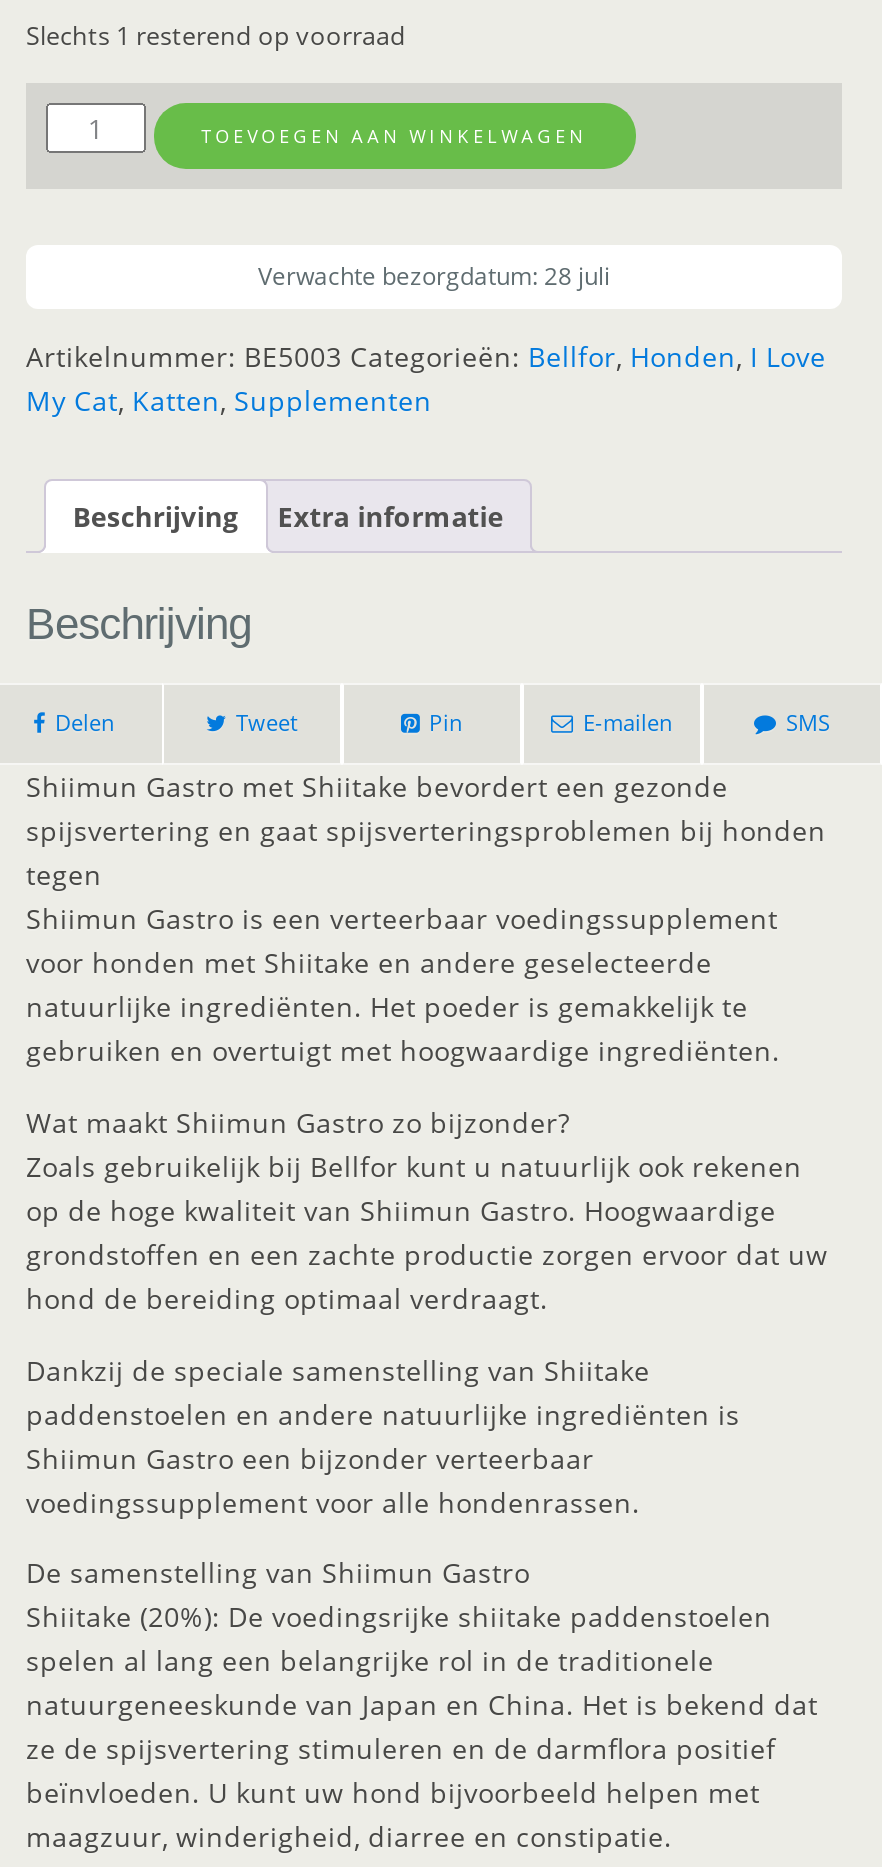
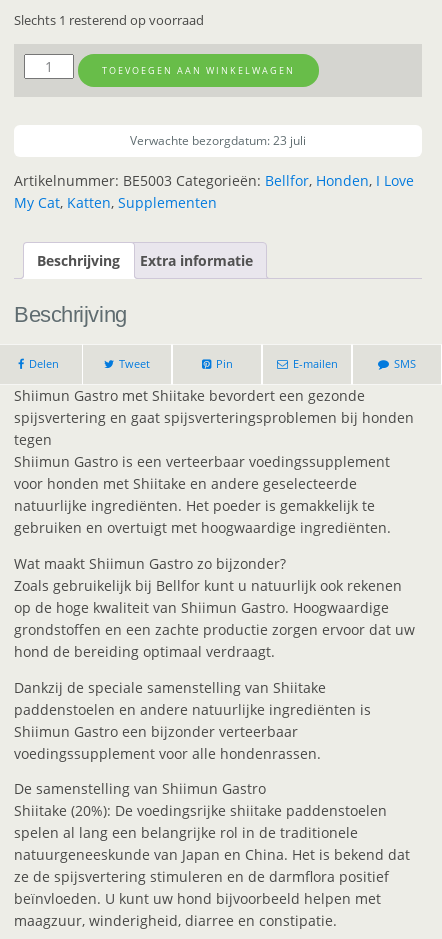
[258,258,610,292] Verwachte bezorgdatum: 28 juli -> [130,132,306,149] Verwachte bezorgdatum: 23 juli

